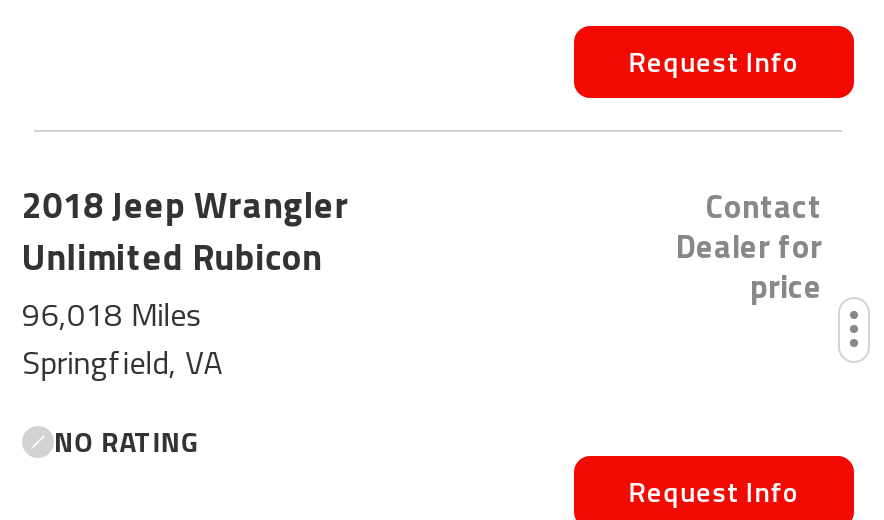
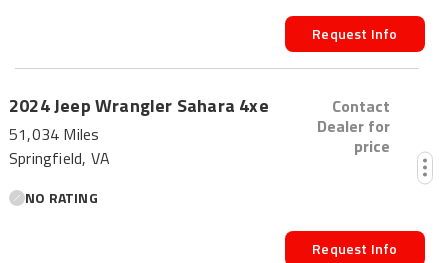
[22,178,349,338] 2018 Jeep Wrangler | Unlimited Rubicon | 96,018 Miles -> [9,92,269,146] 2024 Jeep Wrangler Sahara 4xe | 51,034 Miles
moved [22,338,224,462] -> [9,146,110,208]: Springfield, VA | NO RATING

